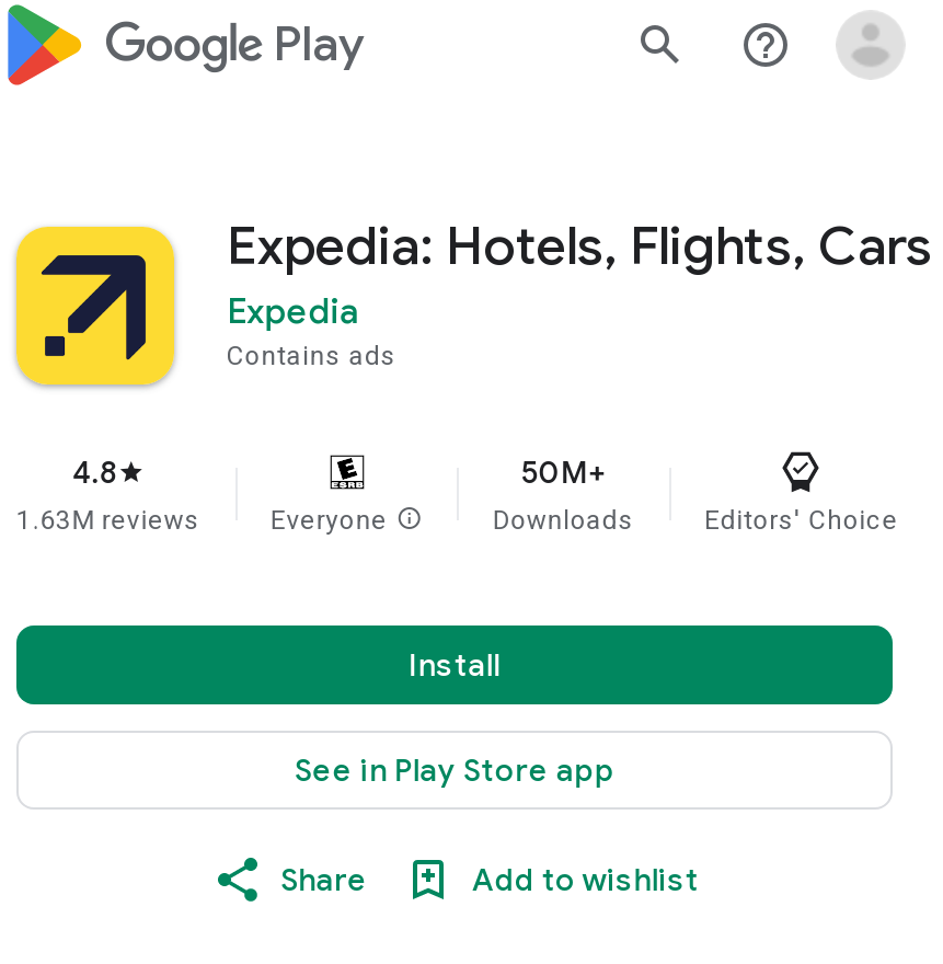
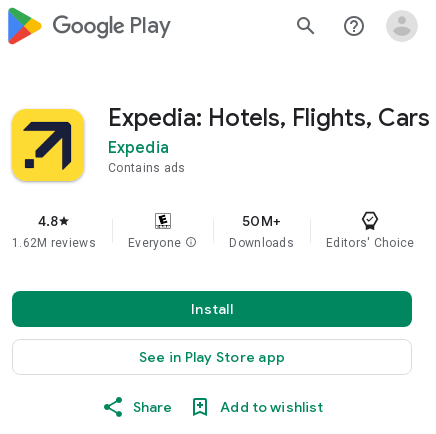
[16,505,200,536] 1.63M reviews -> [12,236,96,250] 1.62M reviews

